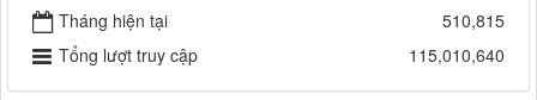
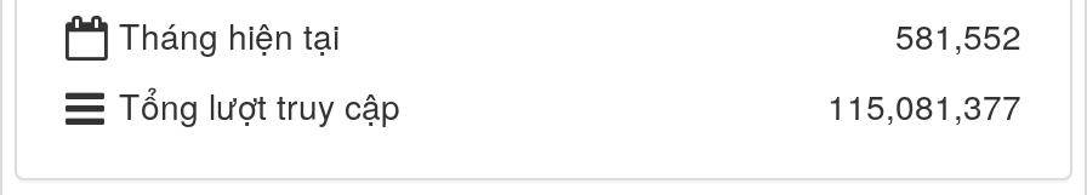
[442,8,505,32] 510,815 -> [895,11,1021,59] 581,552
[409,43,505,67] 115,010,640 -> [827,81,1021,130] 115,081,377

